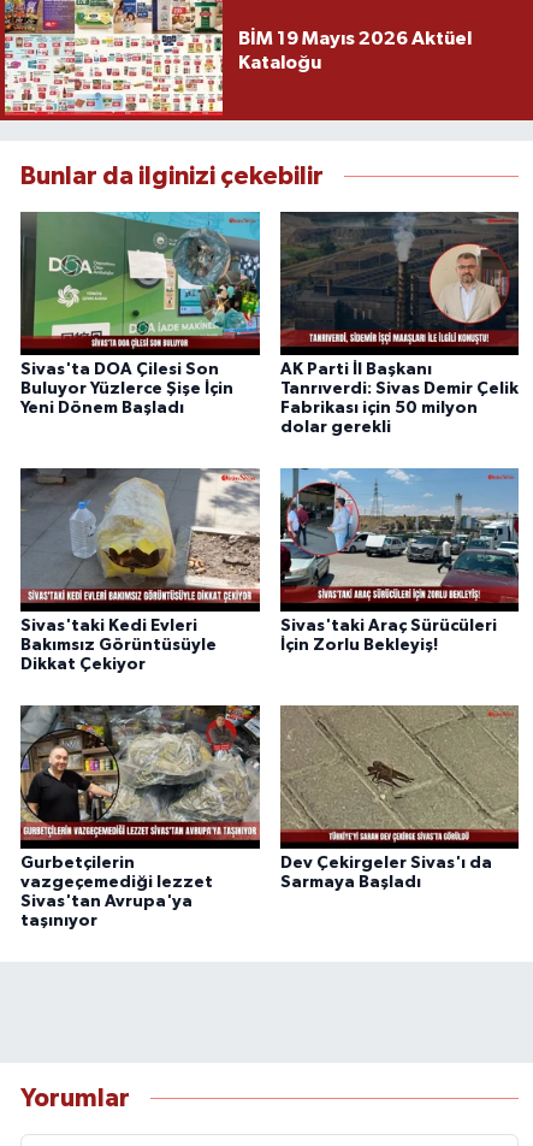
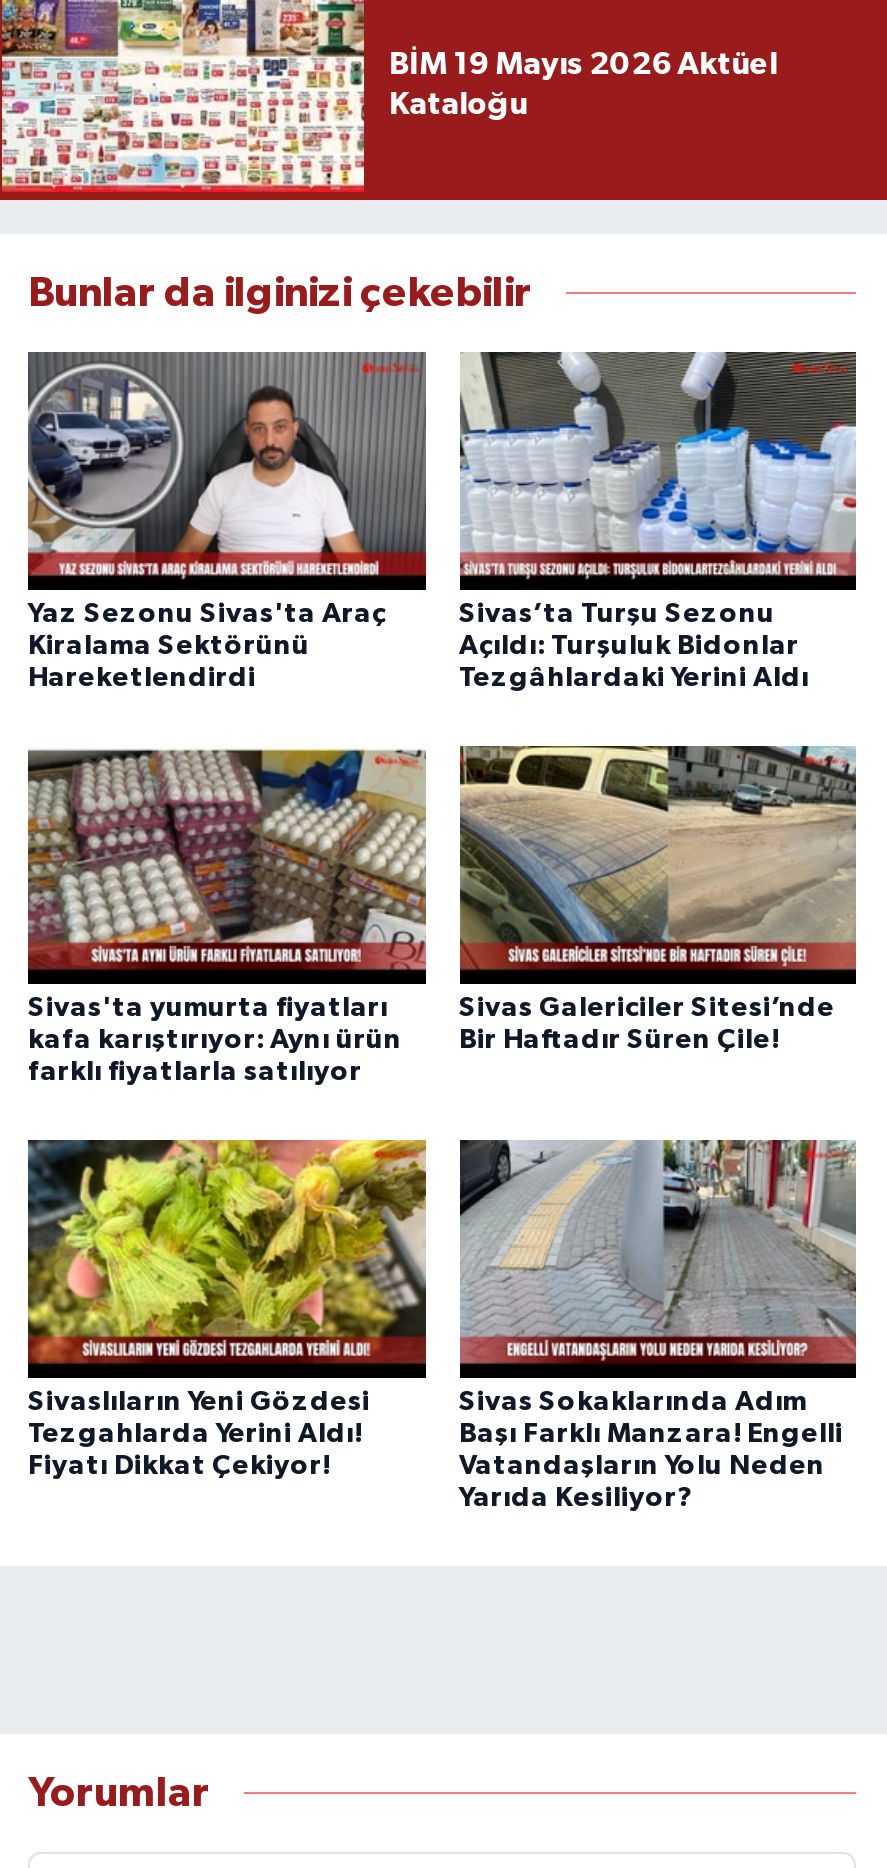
[20,212,260,417] [image] | Sivas'ta DOA Çilesi Son | Buluyor Yüzlerce Şişe İçin | Yeni Dönem Başladı -> [28,352,426,693] [image] | Yaz Sezonu Sivas'ta Araç | Kiralama Sektörünü | Hareketlendirdi
[280,211,520,436] [image] | AK Parti İl Başkanı | Tanrıverdi: Sivas Demir Çelik | Fabrikası için 50 milyon | dolar gerekli -> [459,352,858,693] [image] | Sivas’ta Turşu Sezonu | Açıldı: Turşuluk Bidonlar | Tezgâhlardaki Yerini Aldı
[20,467,260,673] [image] | Sivas'taki Kedi Evleri | Bakımsız Görüntüsüyle | Dikkat Çekiyor -> [28,748,426,1086] [image] | Sivas'ta yumurta fiyatları | kafa karıştırıyor: Aynı ürün | farklı fiyatlarla satılıyor
[279,467,519,654] [image] | Sivas'taki Araç Sürücüleri | İçin Zorlu Bekleyiş! -> [458,744,858,1054] [image] | Sivas Galericiler Sitesi’nde | Bir Haftadır Süren Çile!
[20,704,261,929] [image] | Gurbetçilerin | vazgeçemediği lezzet | Sivas'tan Avrupa'ya | taşınıyor -> [28,1138,428,1480] [image] | Sivaslıların Yeni Gözdesi | Tezgahlarda Yerini Aldı! | Fiyatı Dikkat Çekiyor!
[280,705,517,891] [image] | Dev Çekirgeler Sivas'ı da | Sarmaya Başladı -> [458,1138,856,1512] [image] | Sivas Sokaklarında Adım | Başı Farklı Manzara! Engelli | Vatandaşların Yolu Neden | Yarıda Kesiliyor?

